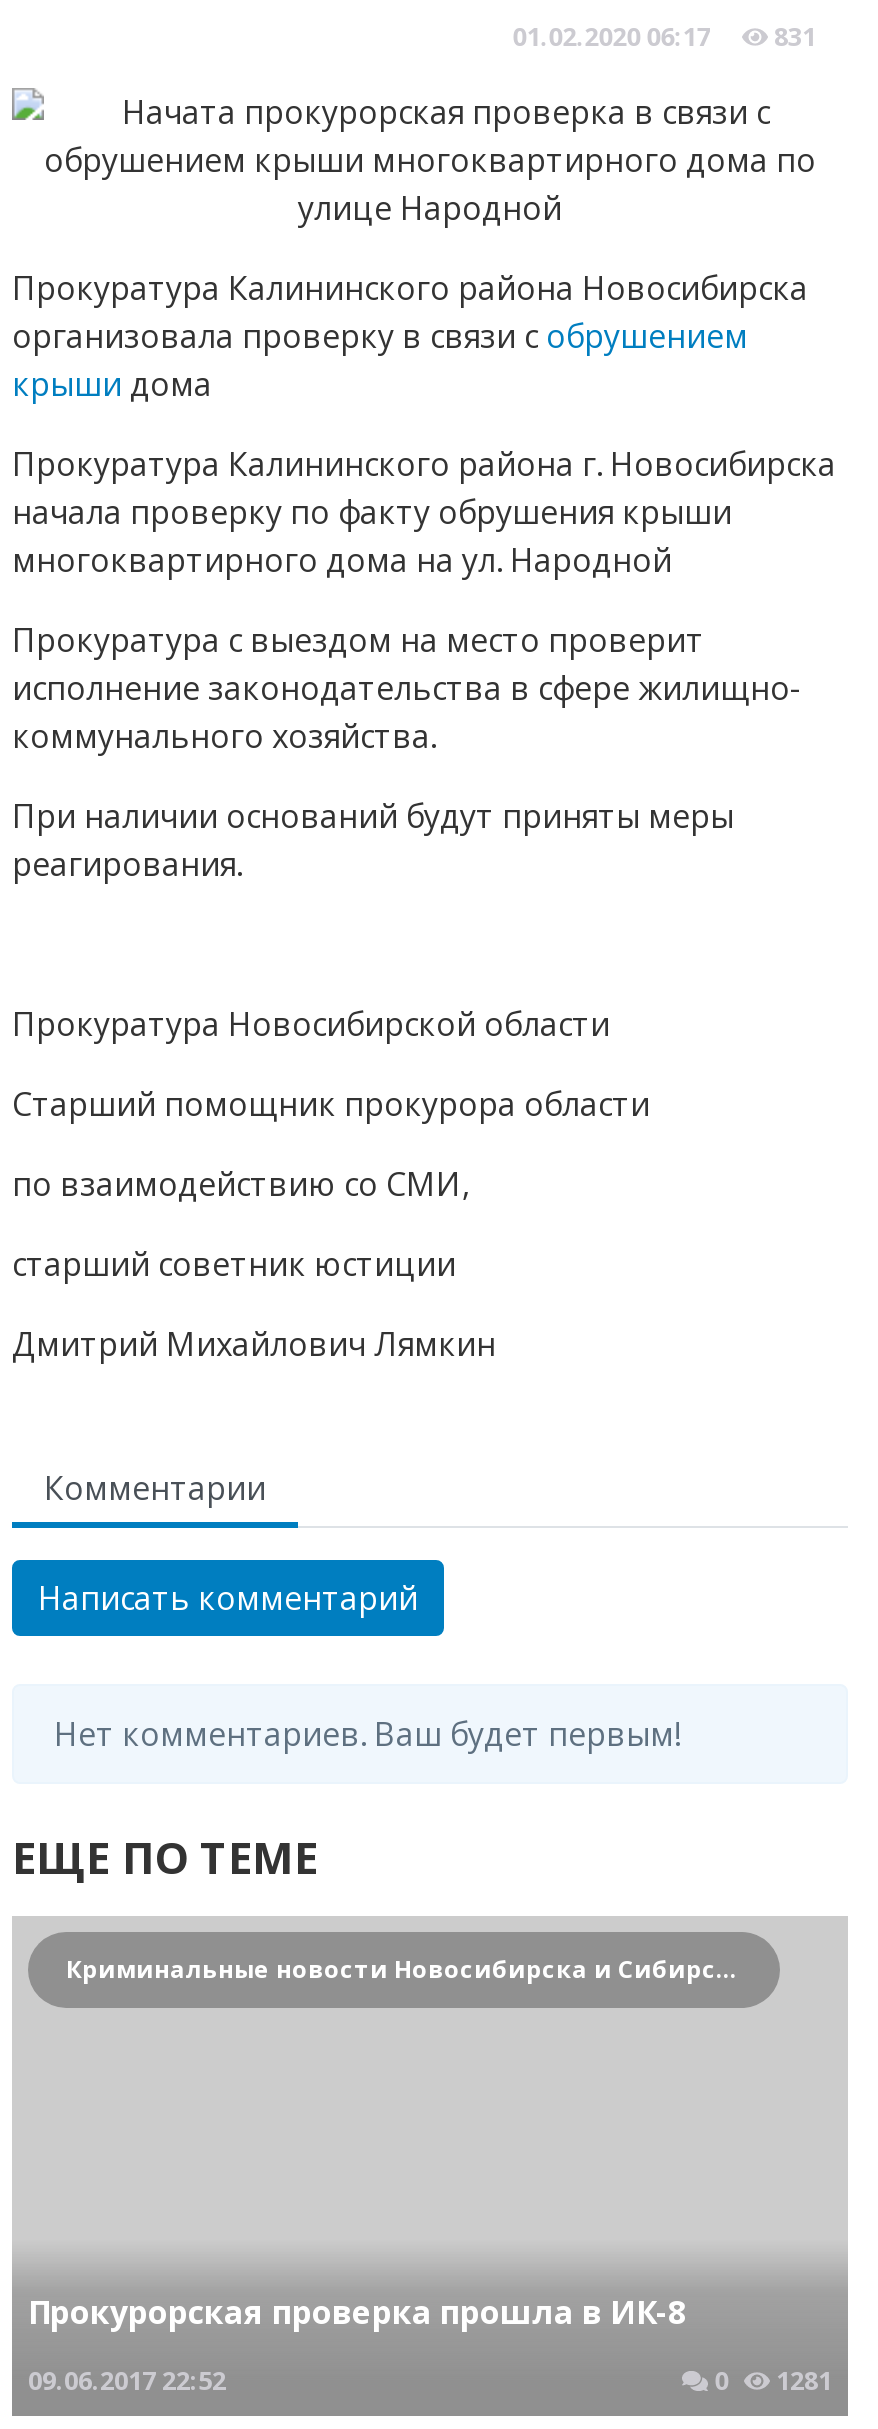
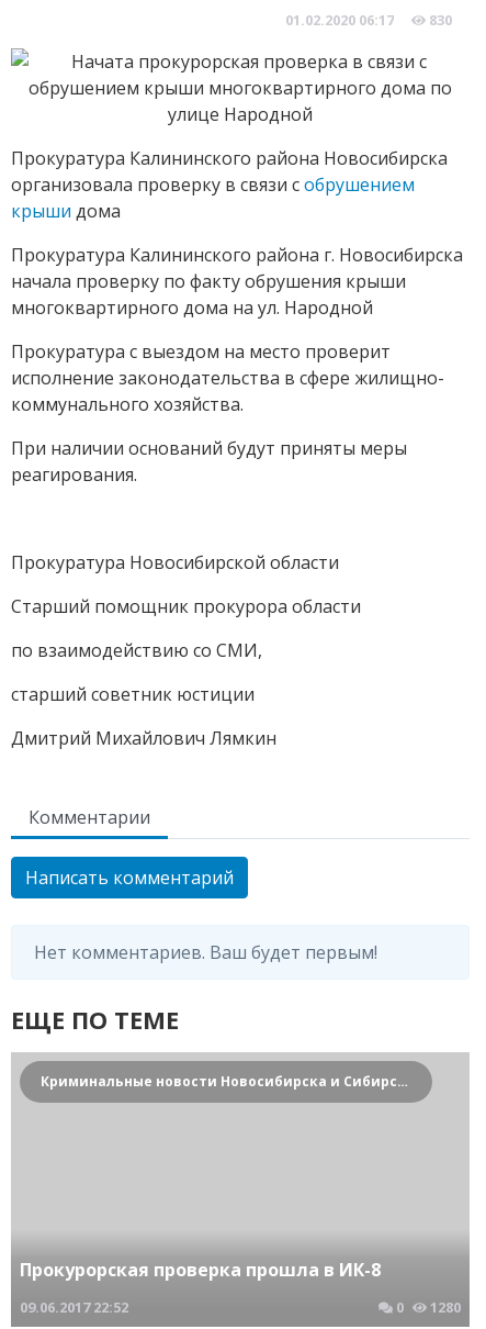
[512,18,816,54] 01.02.2020 06:17 831 -> [285,10,452,30] 01.02.2020 06:17 830
[708,2362,832,2398] 0 1281 -> [393,1297,461,1317] 0 1280

